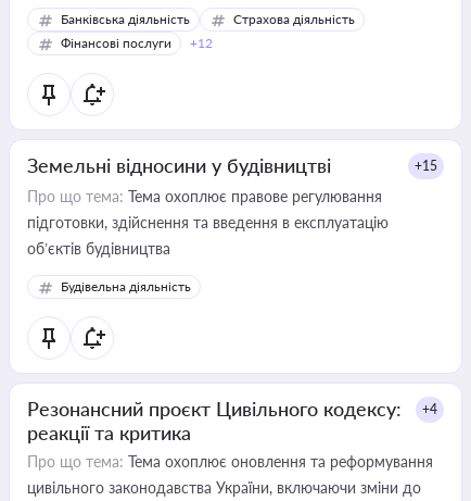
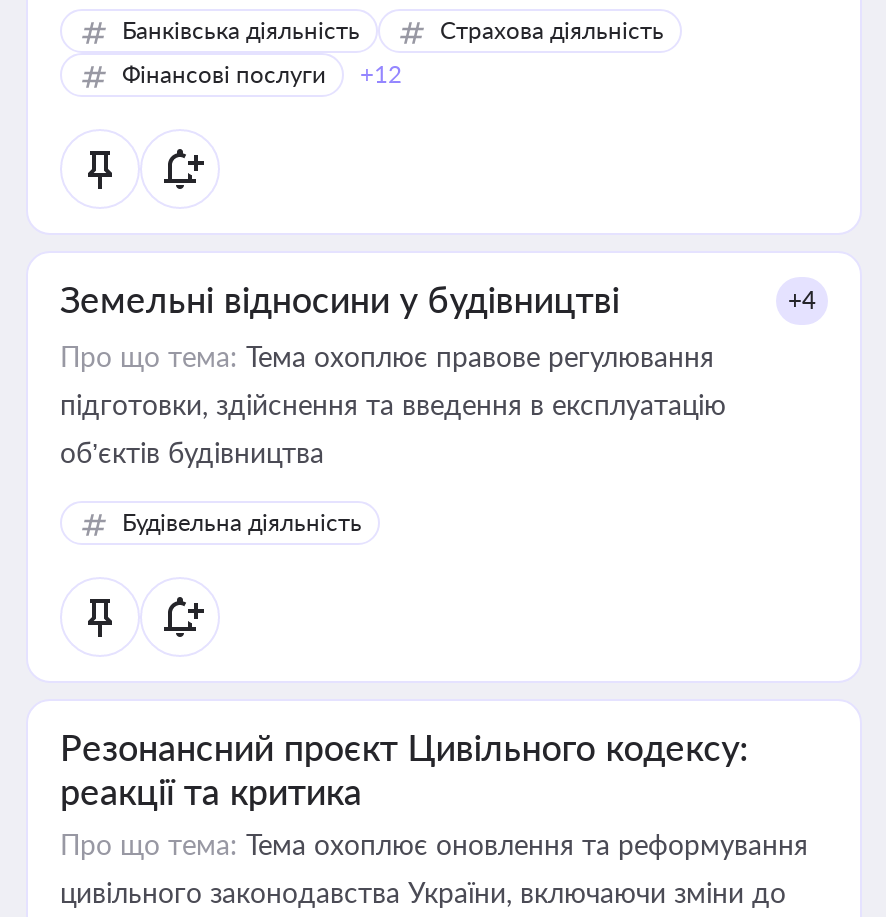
[415,158,437,174] +15 -> [788,285,816,315] +4
[422,401,437,417] +4 -> none

